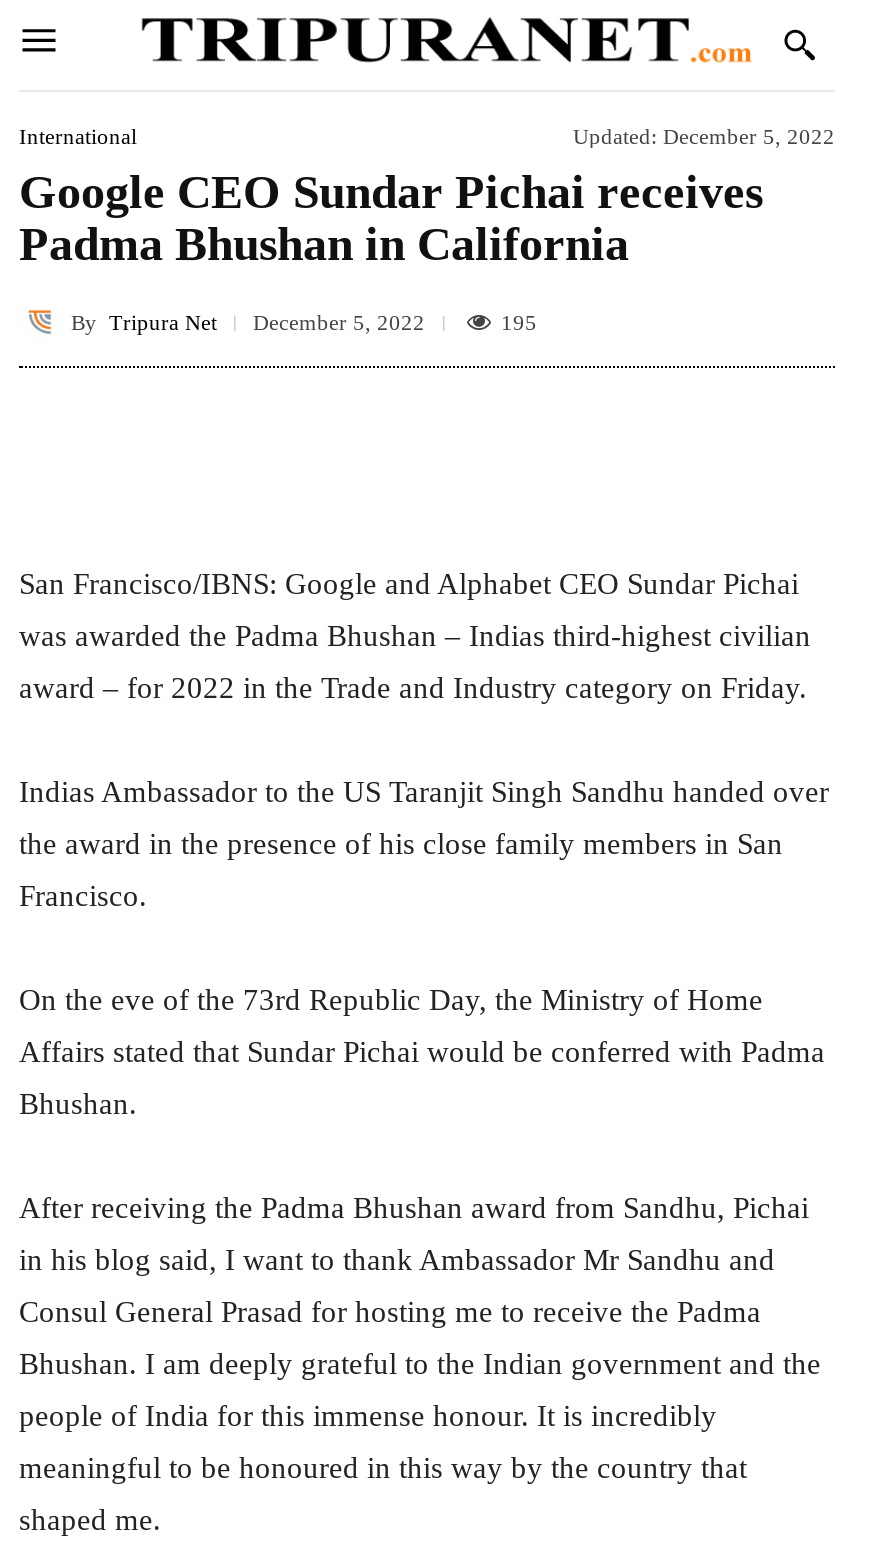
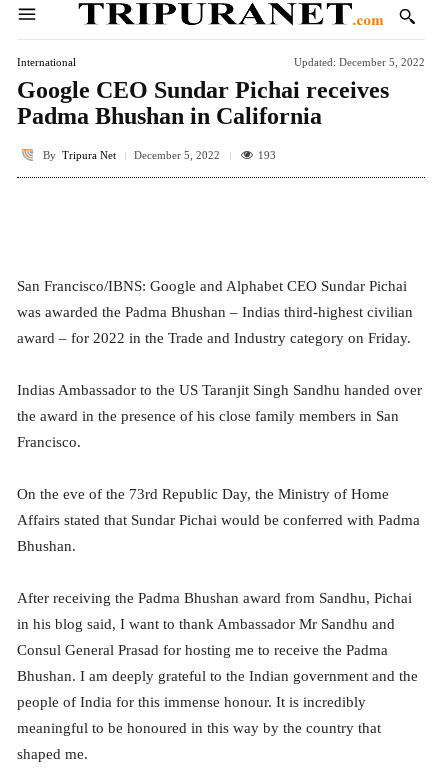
[501,310,537,334] 195 -> [258,149,276,161] 193

